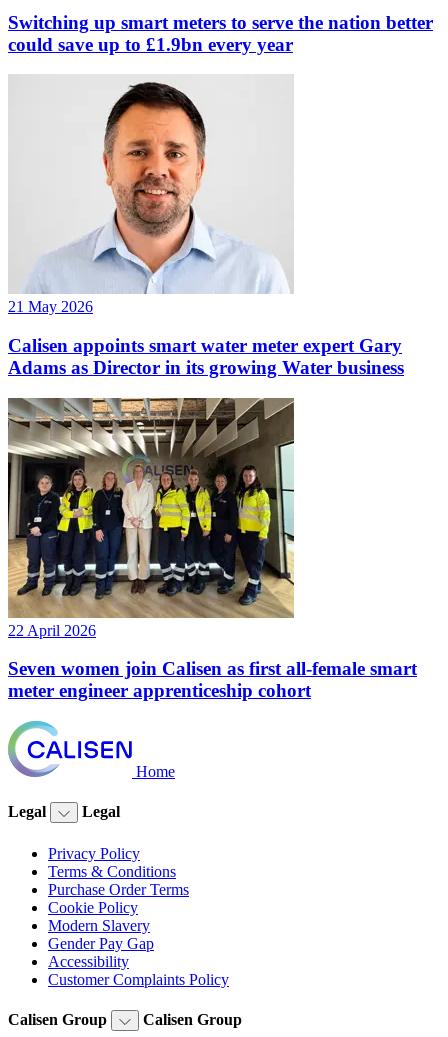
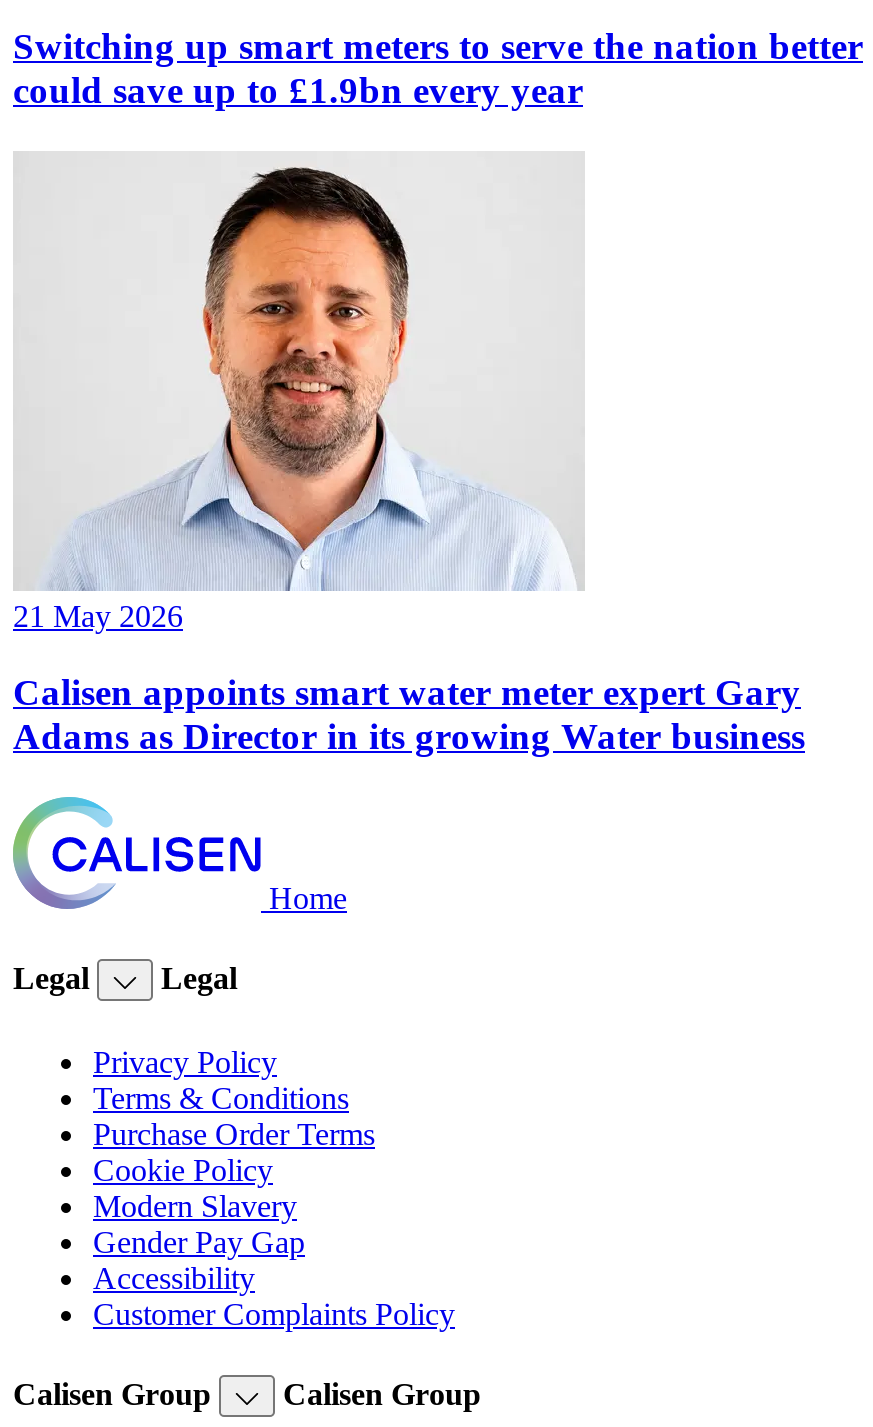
[7,397,417,701] [image] | 22 April 2026 | Seven women join Calisen as first all-female smart | meter engineer apprenticeship cohort -> none

